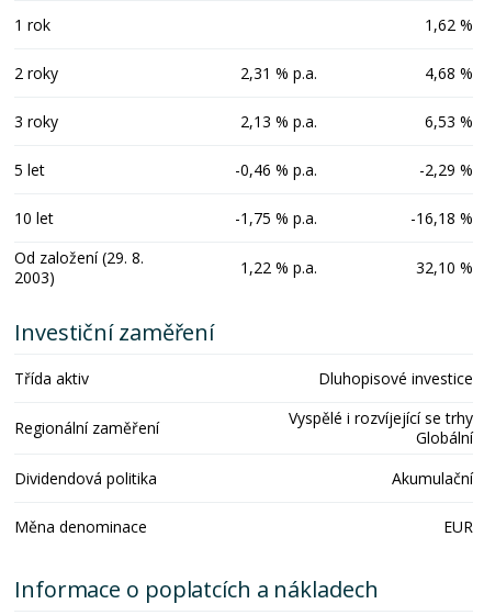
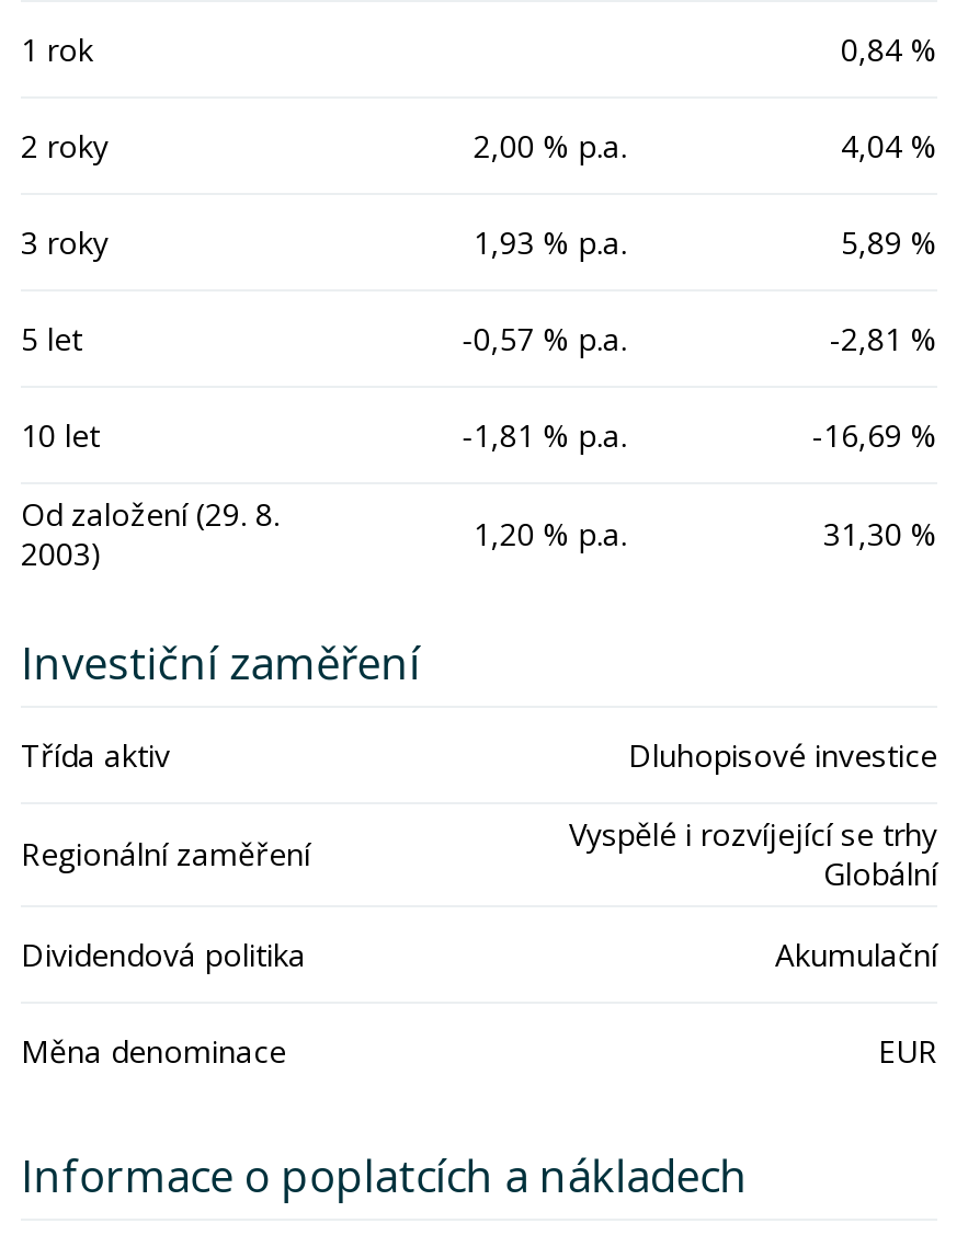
[425,14,473,35] 1,62 % -> [841,27,937,69] 0,84 %
[241,62,318,83] 2,31 % p.a. -> [473,124,627,165] 2,00 % p.a.
[425,62,473,83] 4,68 % -> [841,124,937,165] 4,04 %
[241,110,318,131] 2,13 % p.a. -> [473,220,627,262] 1,93 % p.a.
[425,110,473,131] 6,53 % -> [841,220,937,262] 5,89 %
[235,159,318,180] -0,46 % p.a. -> [462,317,627,358] -0,57 % p.a.
[419,159,473,180] -2,29 % -> [830,317,937,358] -2,81 %
[235,207,318,228] -1,75 % p.a. -> [462,413,627,455] -1,81 % p.a.
[410,207,473,228] -16,18 % -> [812,413,937,455] -16,69 %
[241,257,318,278] 1,22 % p.a. -> [473,513,627,554] 1,20 % p.a.
[416,257,473,278] 32,10 % -> [823,513,937,554] 31,30 %

